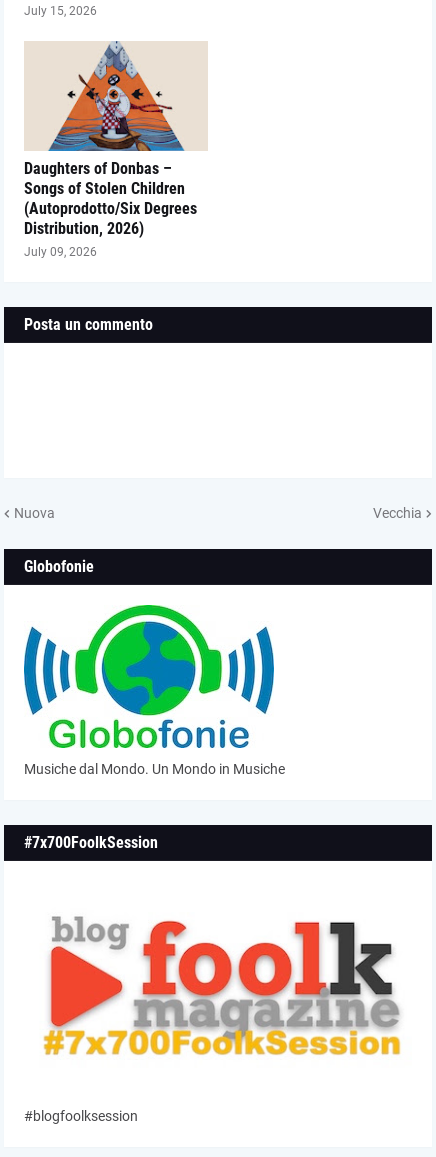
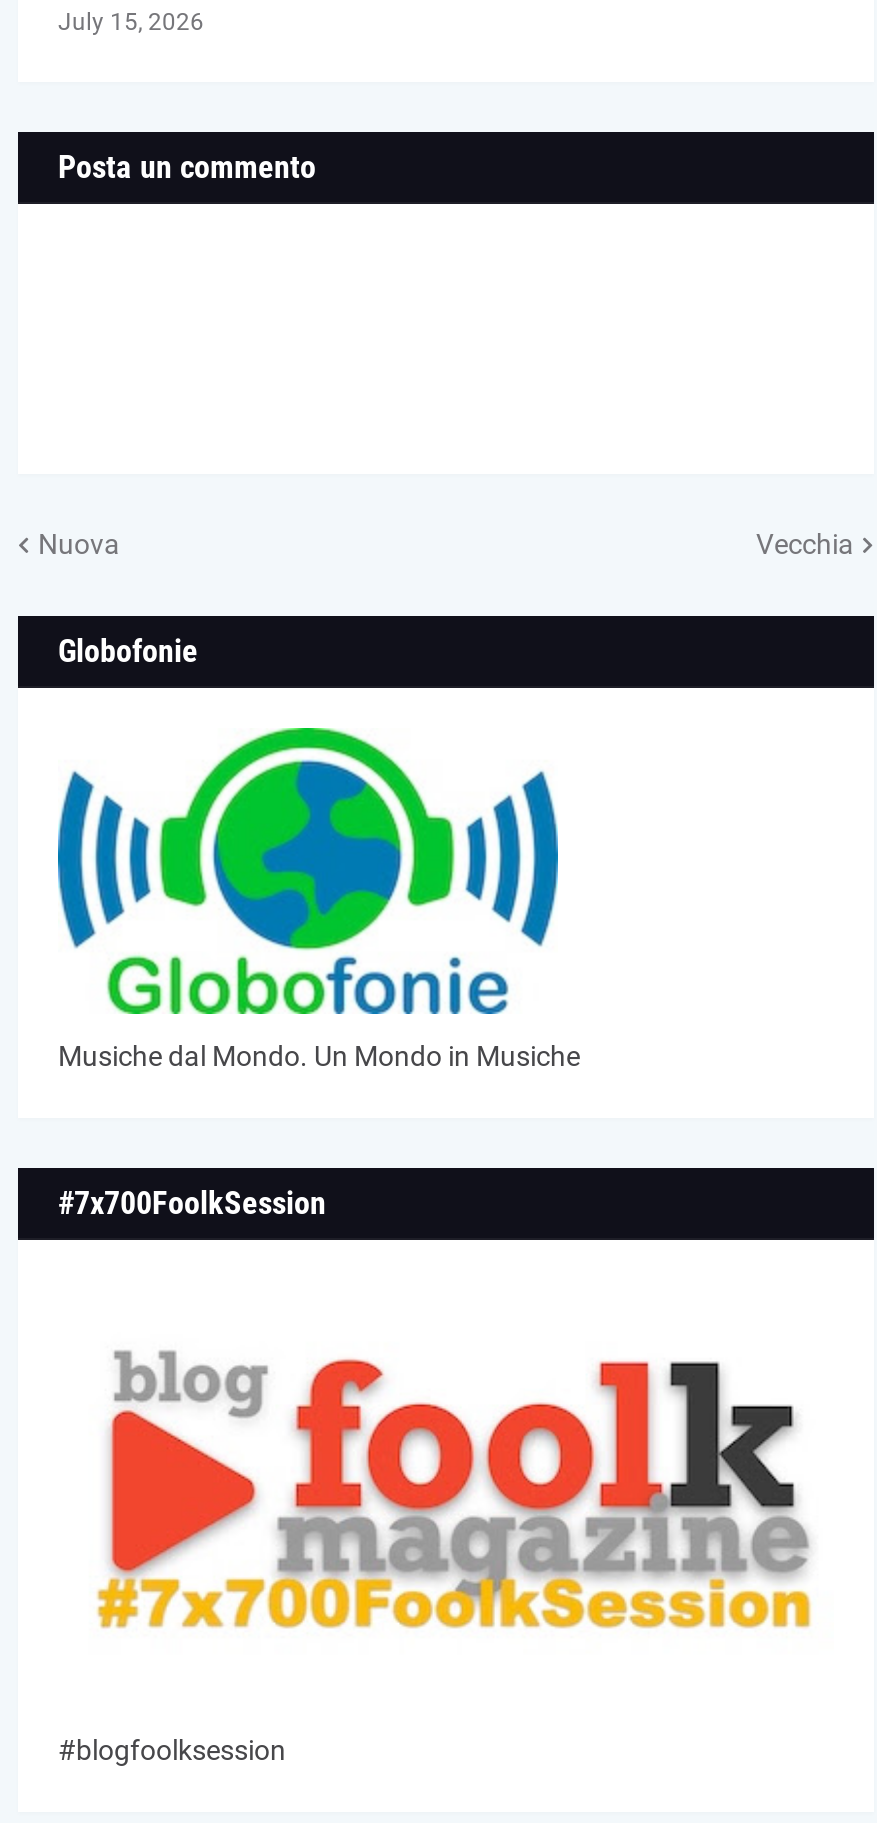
[24,41,207,259] [image] | Daughters of Donbas – | Songs of Stolen Children | (Autoprodotto/Six Degrees | Distribution, 2026) | July 09, 2026 -> none

